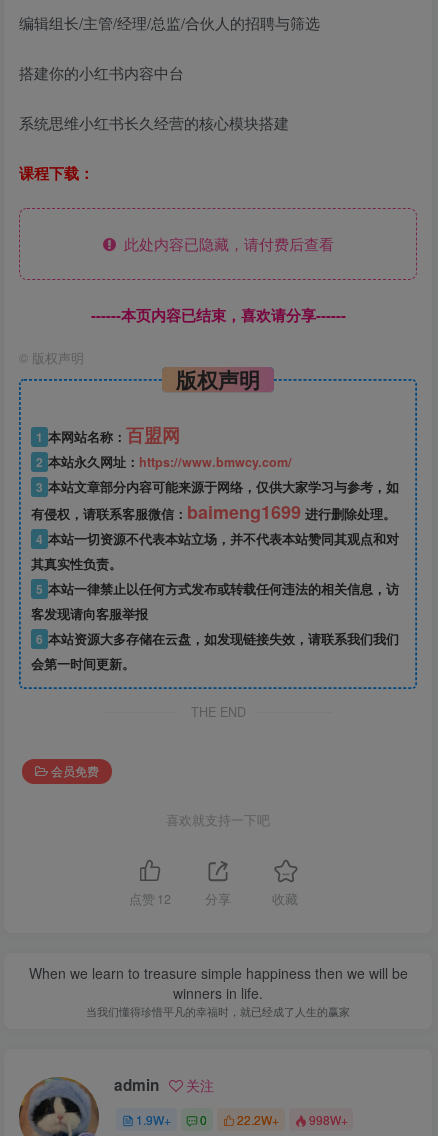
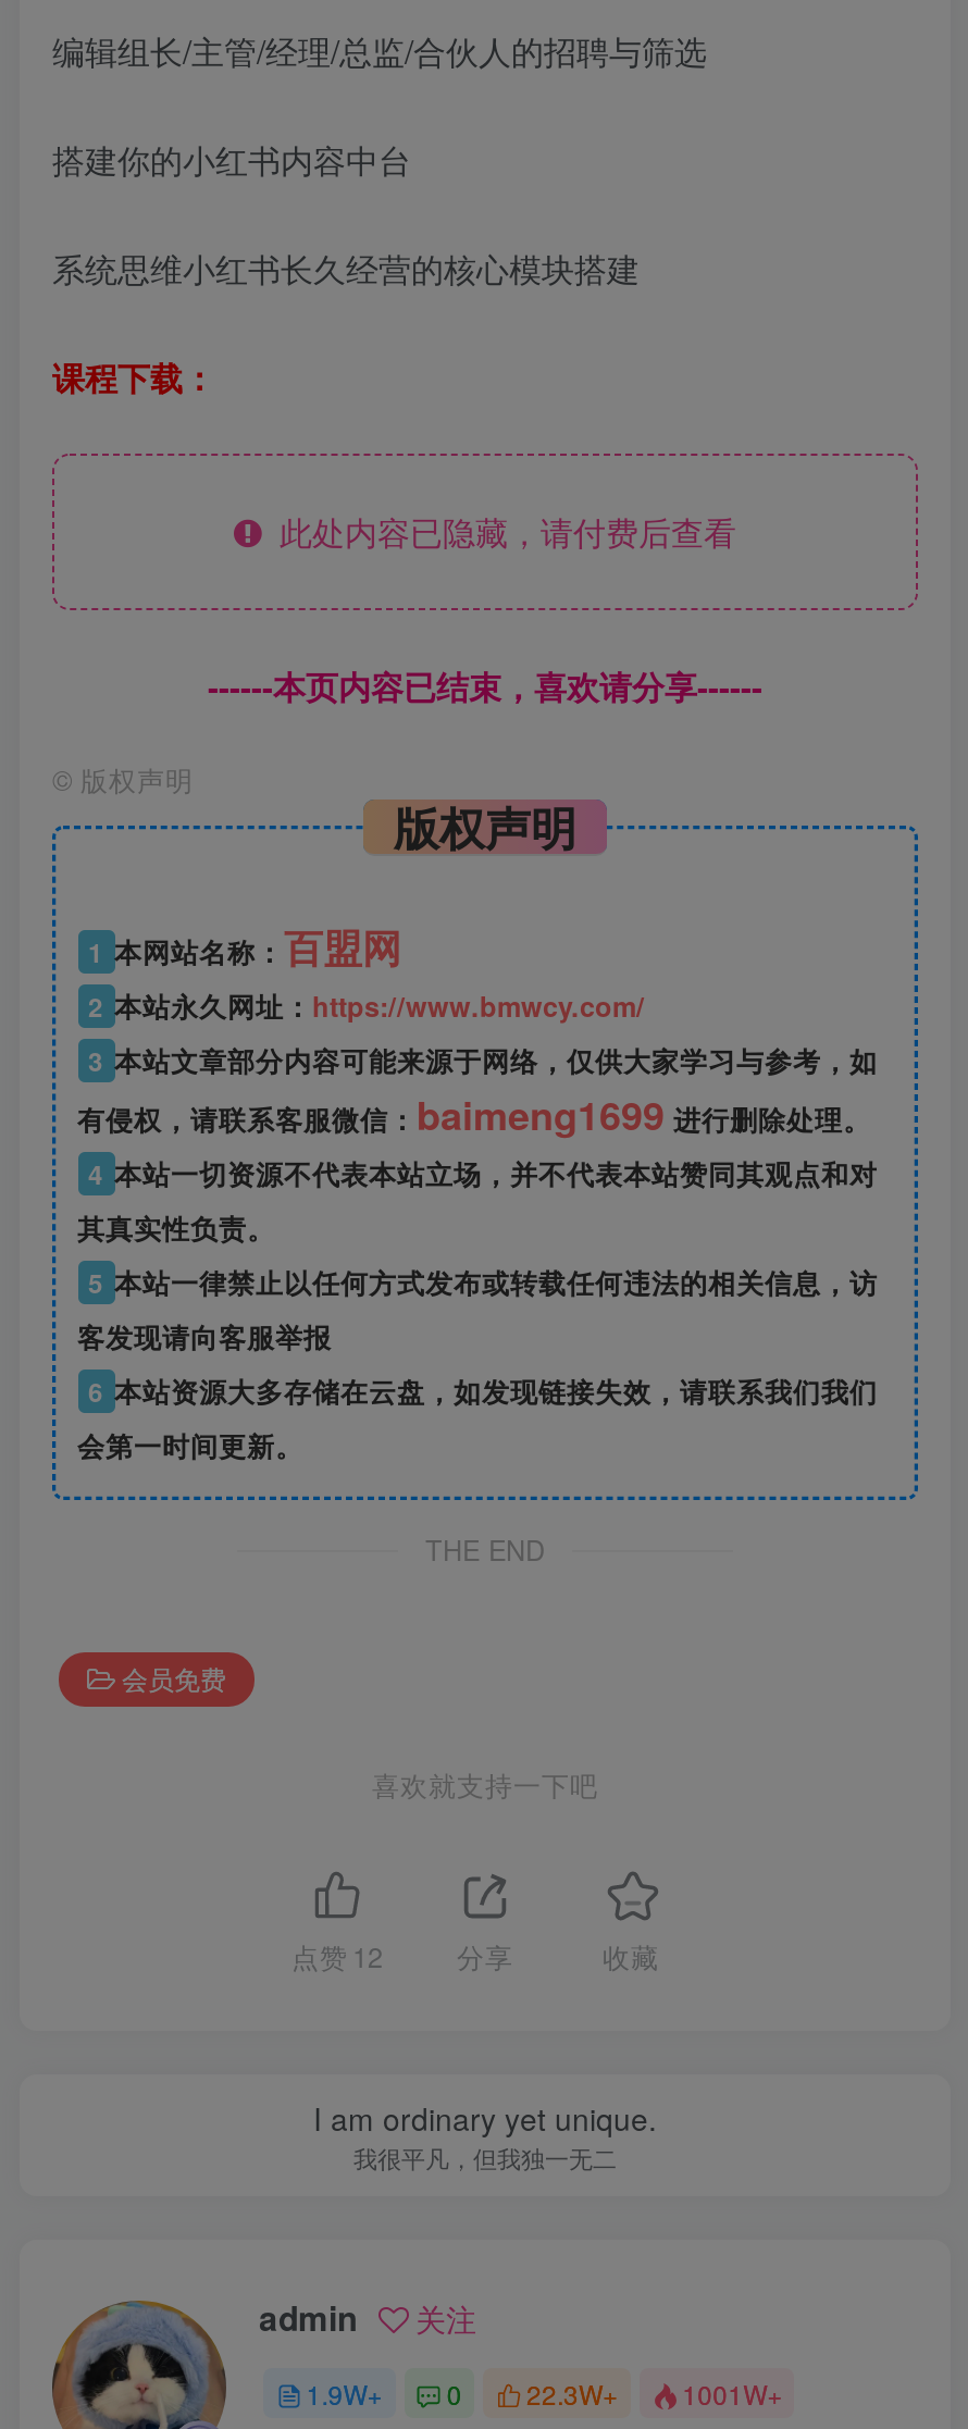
[28,963,407,1019] When we learn to treasure simple happiness then we will be | winners in life. | 当我们懂得珍惜平凡的幸福时，就已经成了人生的赢家 -> [313,2096,657,2175] I am ordinary yet unique. | 我很平凡，但我独一无二
[237,1111,348,1128] 22.2W+ | 998W+ -> [526,2374,782,2411] 22.3W+ | 1001W+

